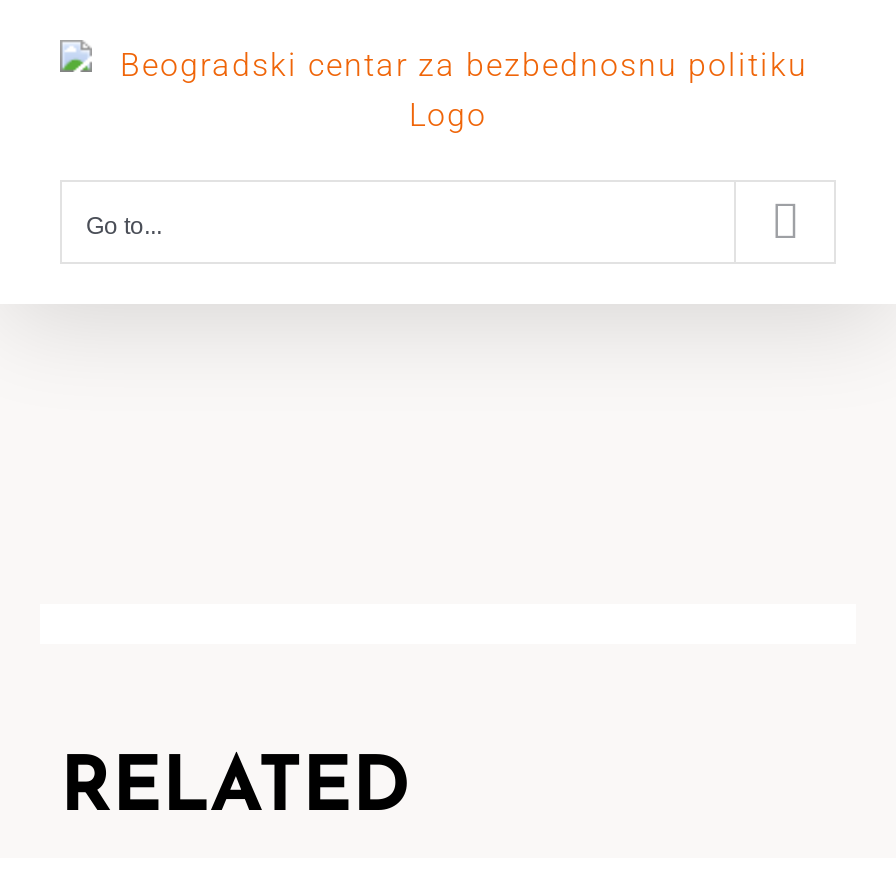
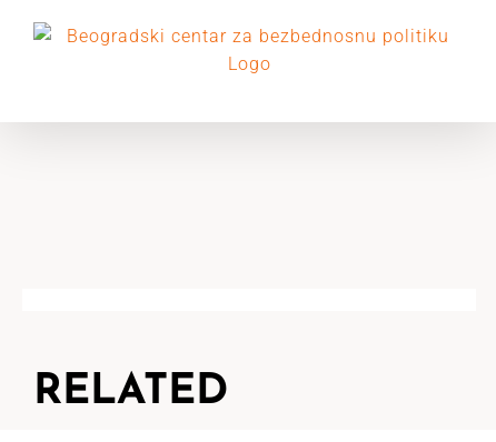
[86,212,162,240] Go to... -> none

